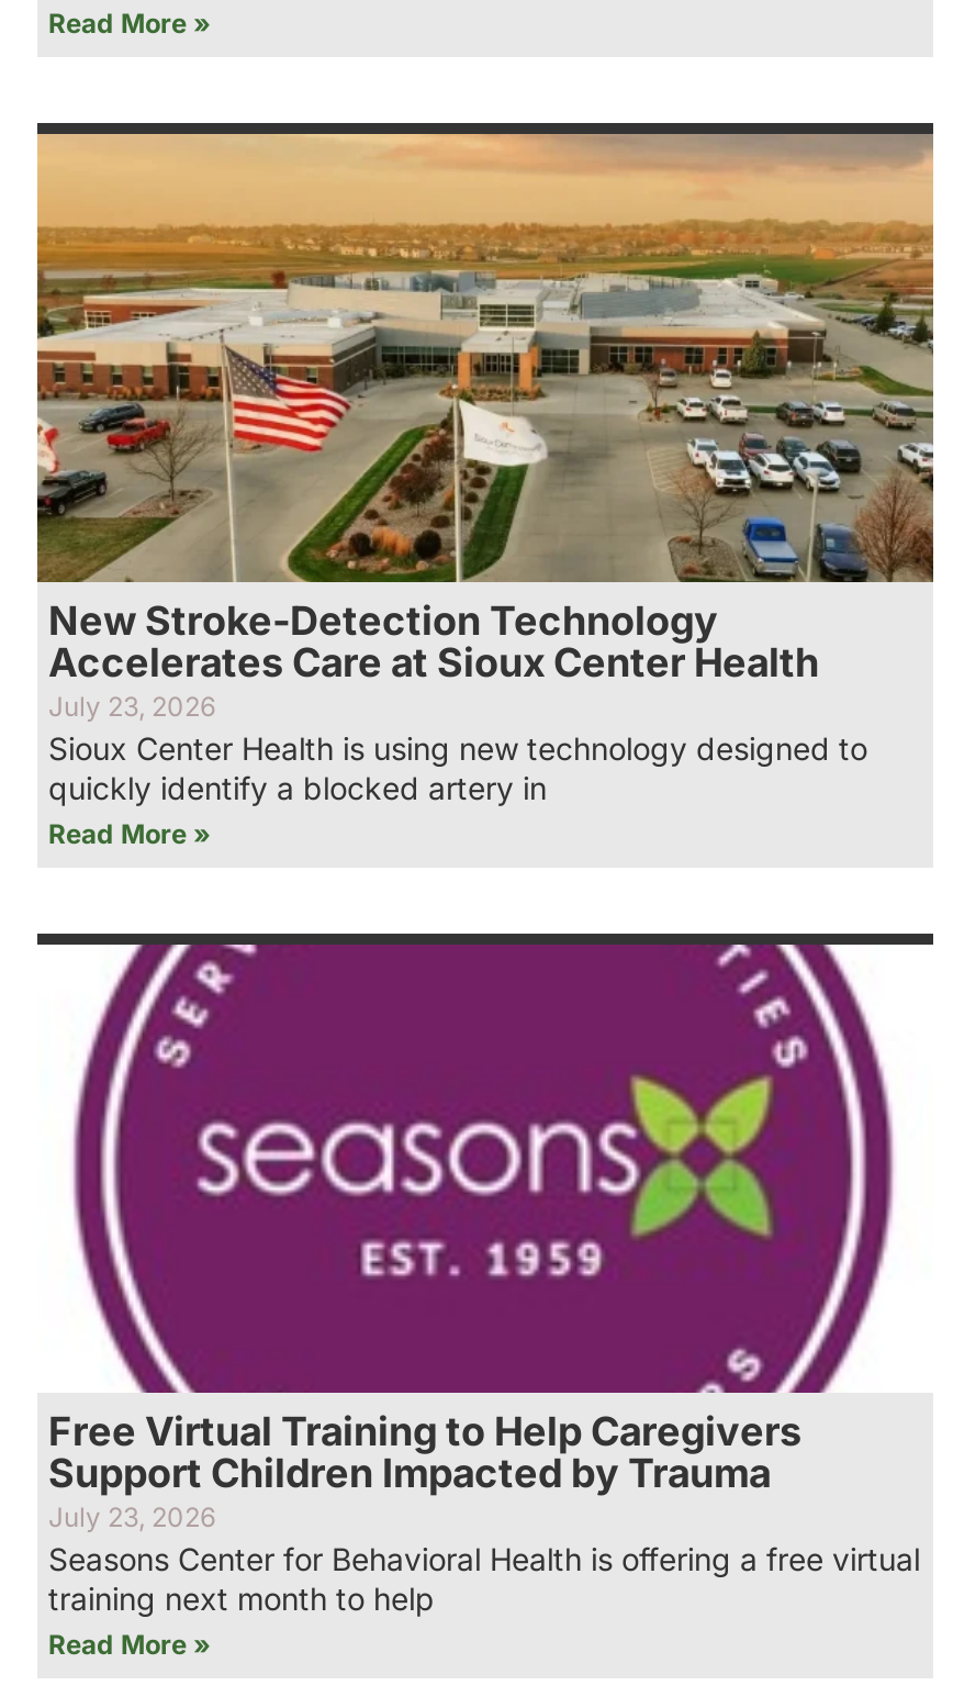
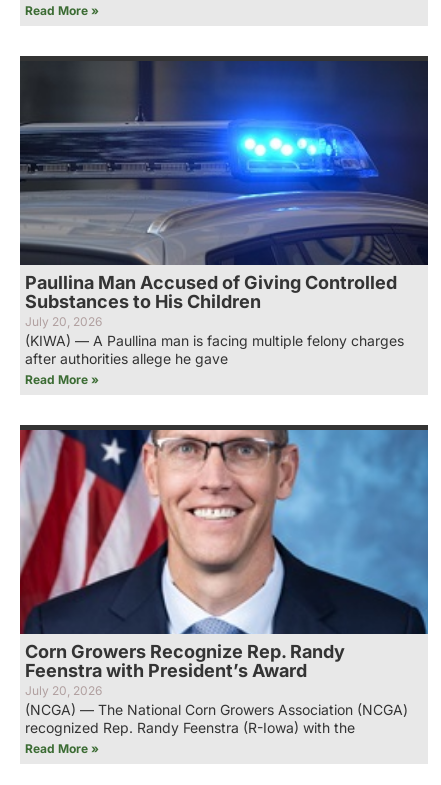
[35,132,935,806] [image] | New Stroke-Detection Technology | Accelerates Care at Sioux Center Health | July 23, 2026 | Sioux Center Health is using new technology designed to | quickly identify a blocked artery in -> [19,61,429,367] [image] | Paullina Man Accused of Giving Controlled | Substances to His Children | July 20, 2026 | (KIWA) — A Paullina man is facing multiple felony charges | after authorities allege he gave
[37,942,933,1616] [image] | Free Virtual Training to Help Caregivers | Support Children Impacted by Trauma | July 23, 2026 | Seasons Center for Behavioral Health is offering a free virtual | training next month to help -> [19,429,429,736] [image] | Corn Growers Recognize Rep. Randy | Feenstra with President’s Award | July 20, 2026 | (NCGA) — The National Corn Growers Association (NCGA) | recognized Rep. Randy Feenstra (R-Iowa) with the

